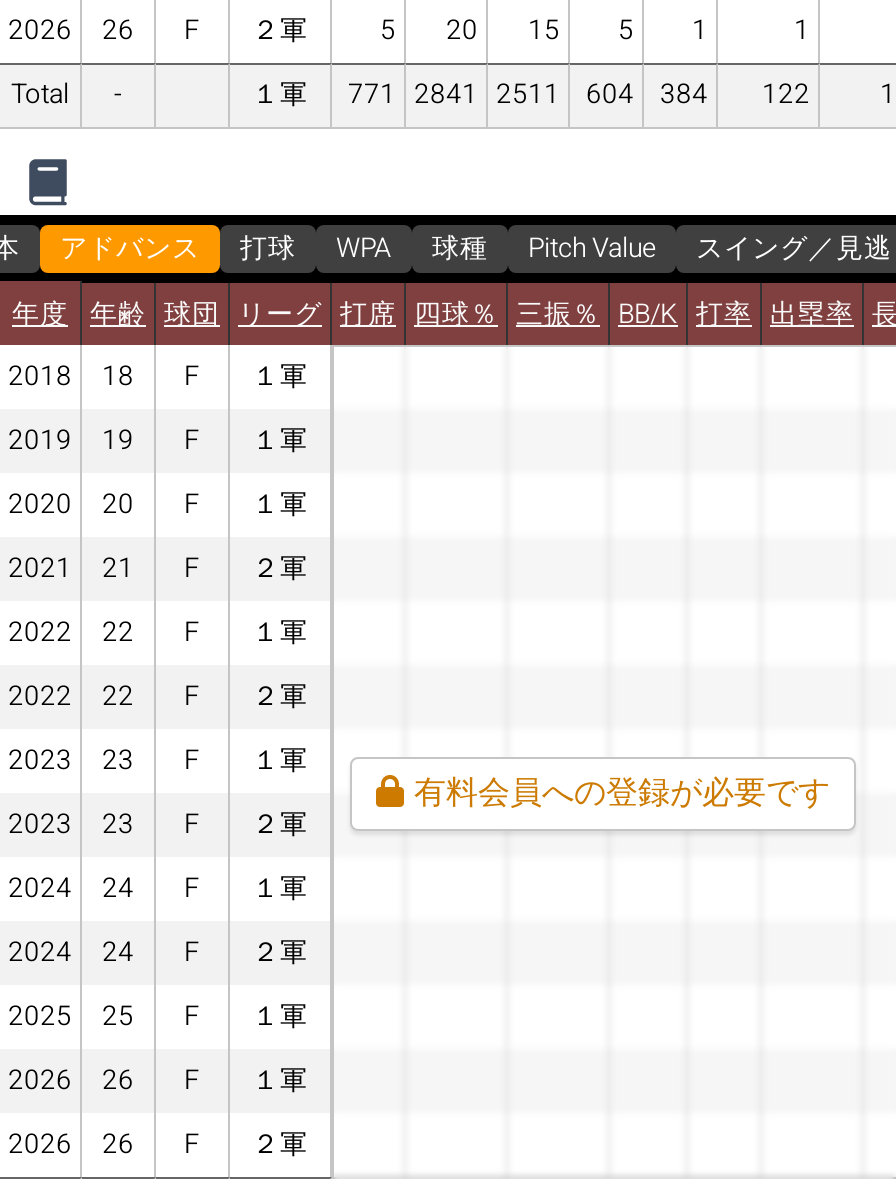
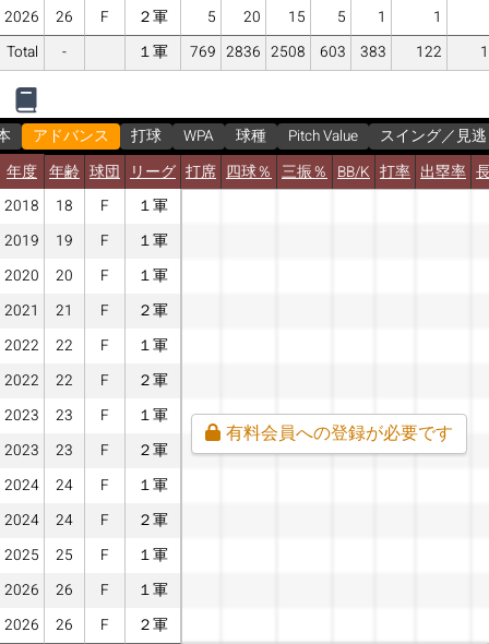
[348,76,560,116] 771 2841 2511 -> [190,42,306,64] 769 2836 2508
[586,76,634,116] 604 -> [320,42,346,64] 603
[660,76,708,116] 384 -> [360,42,386,64] 383

